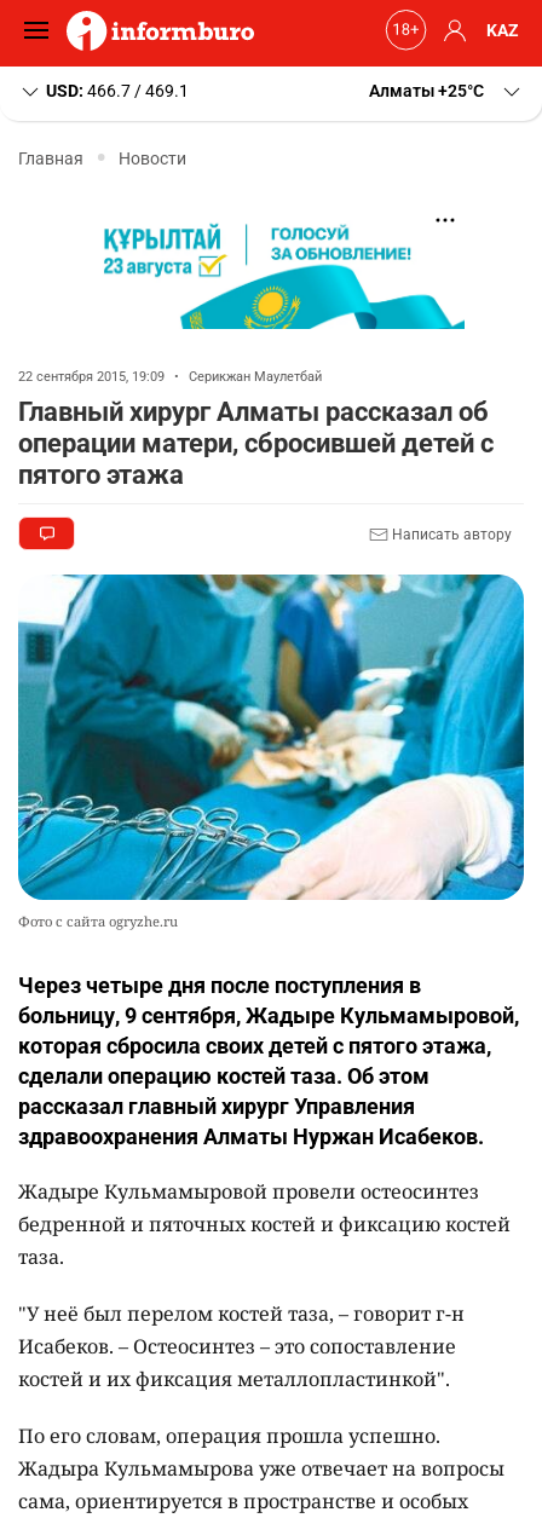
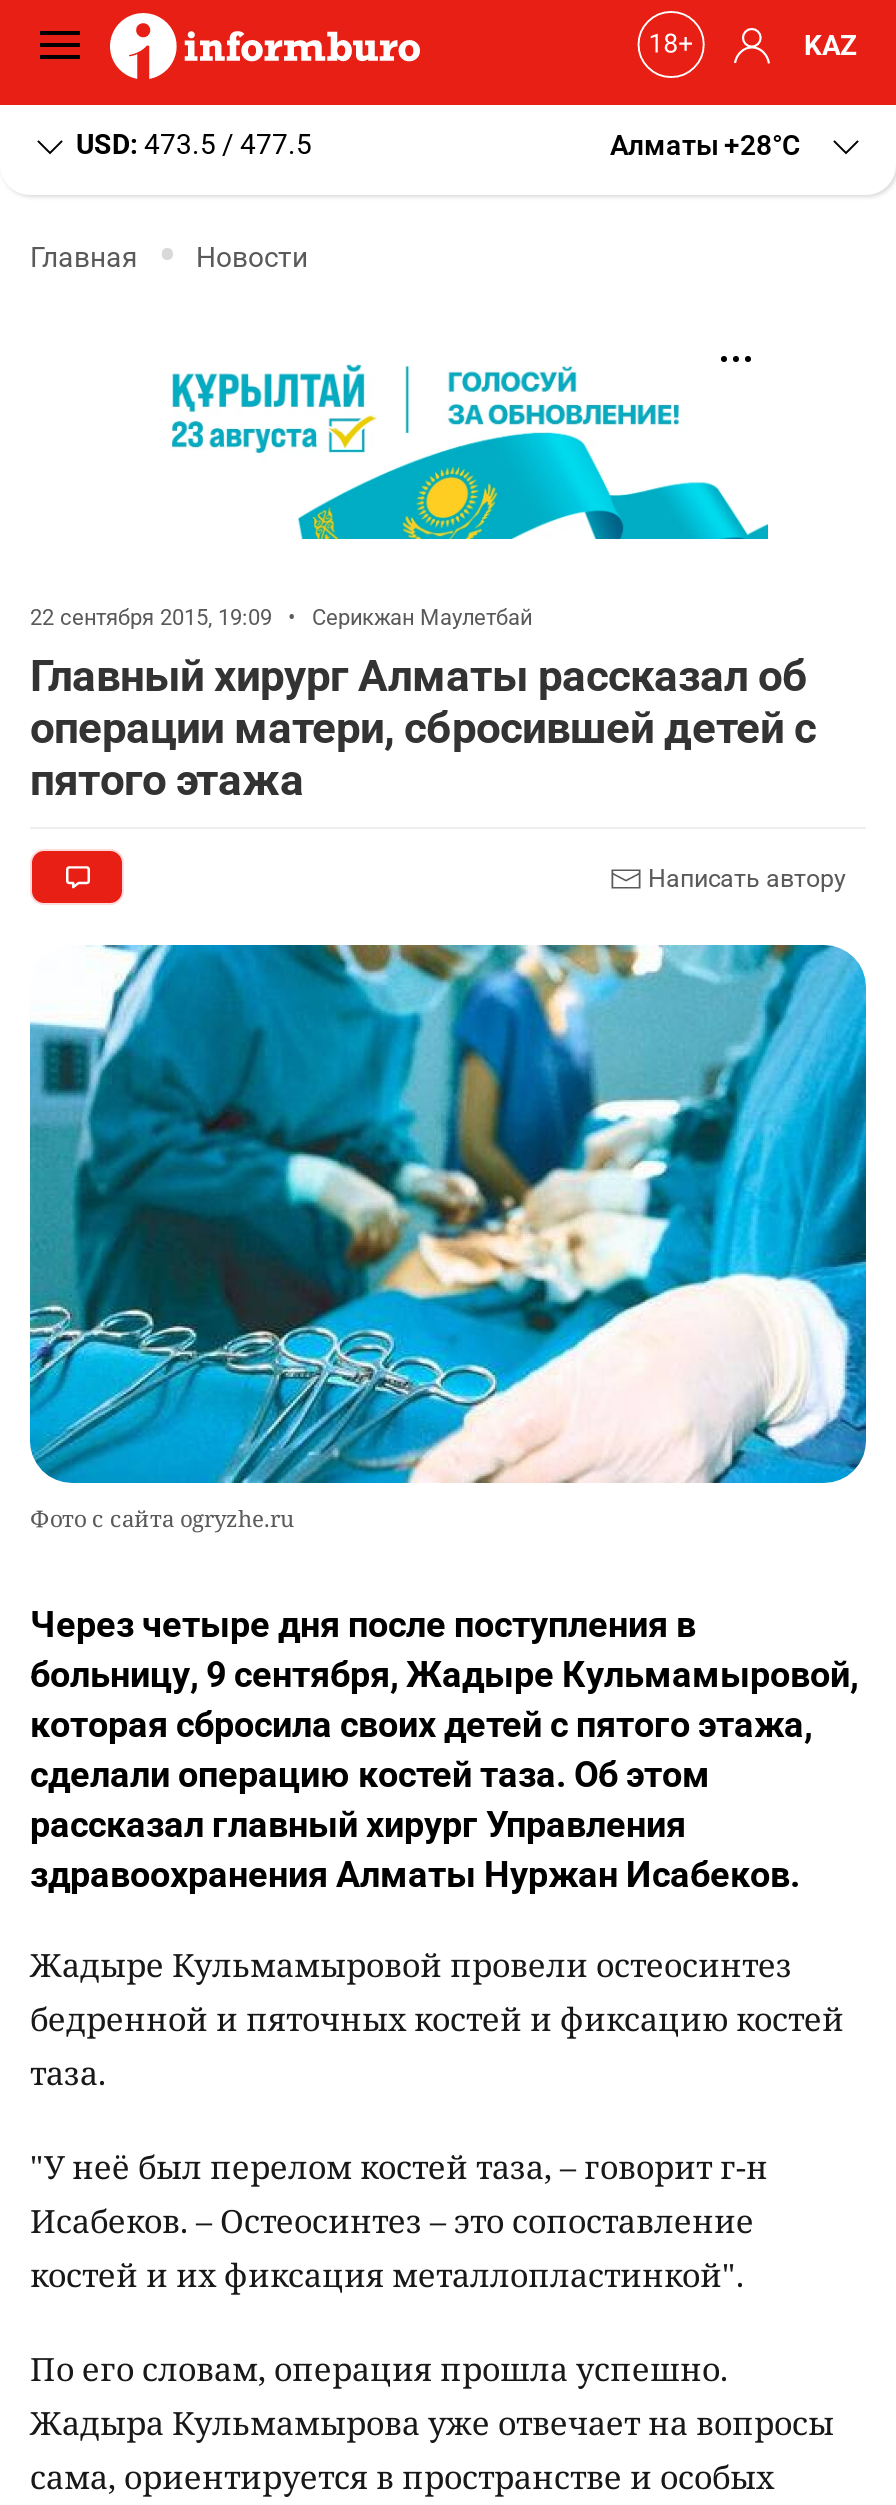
[46,81,189,100] USD: 466.7 / 469.1 -> [76,129,312,161] USD: 473.5 / 477.5
[369,81,484,100] Алматы +25 C -> [610,129,800,161] Алматы +28 C

